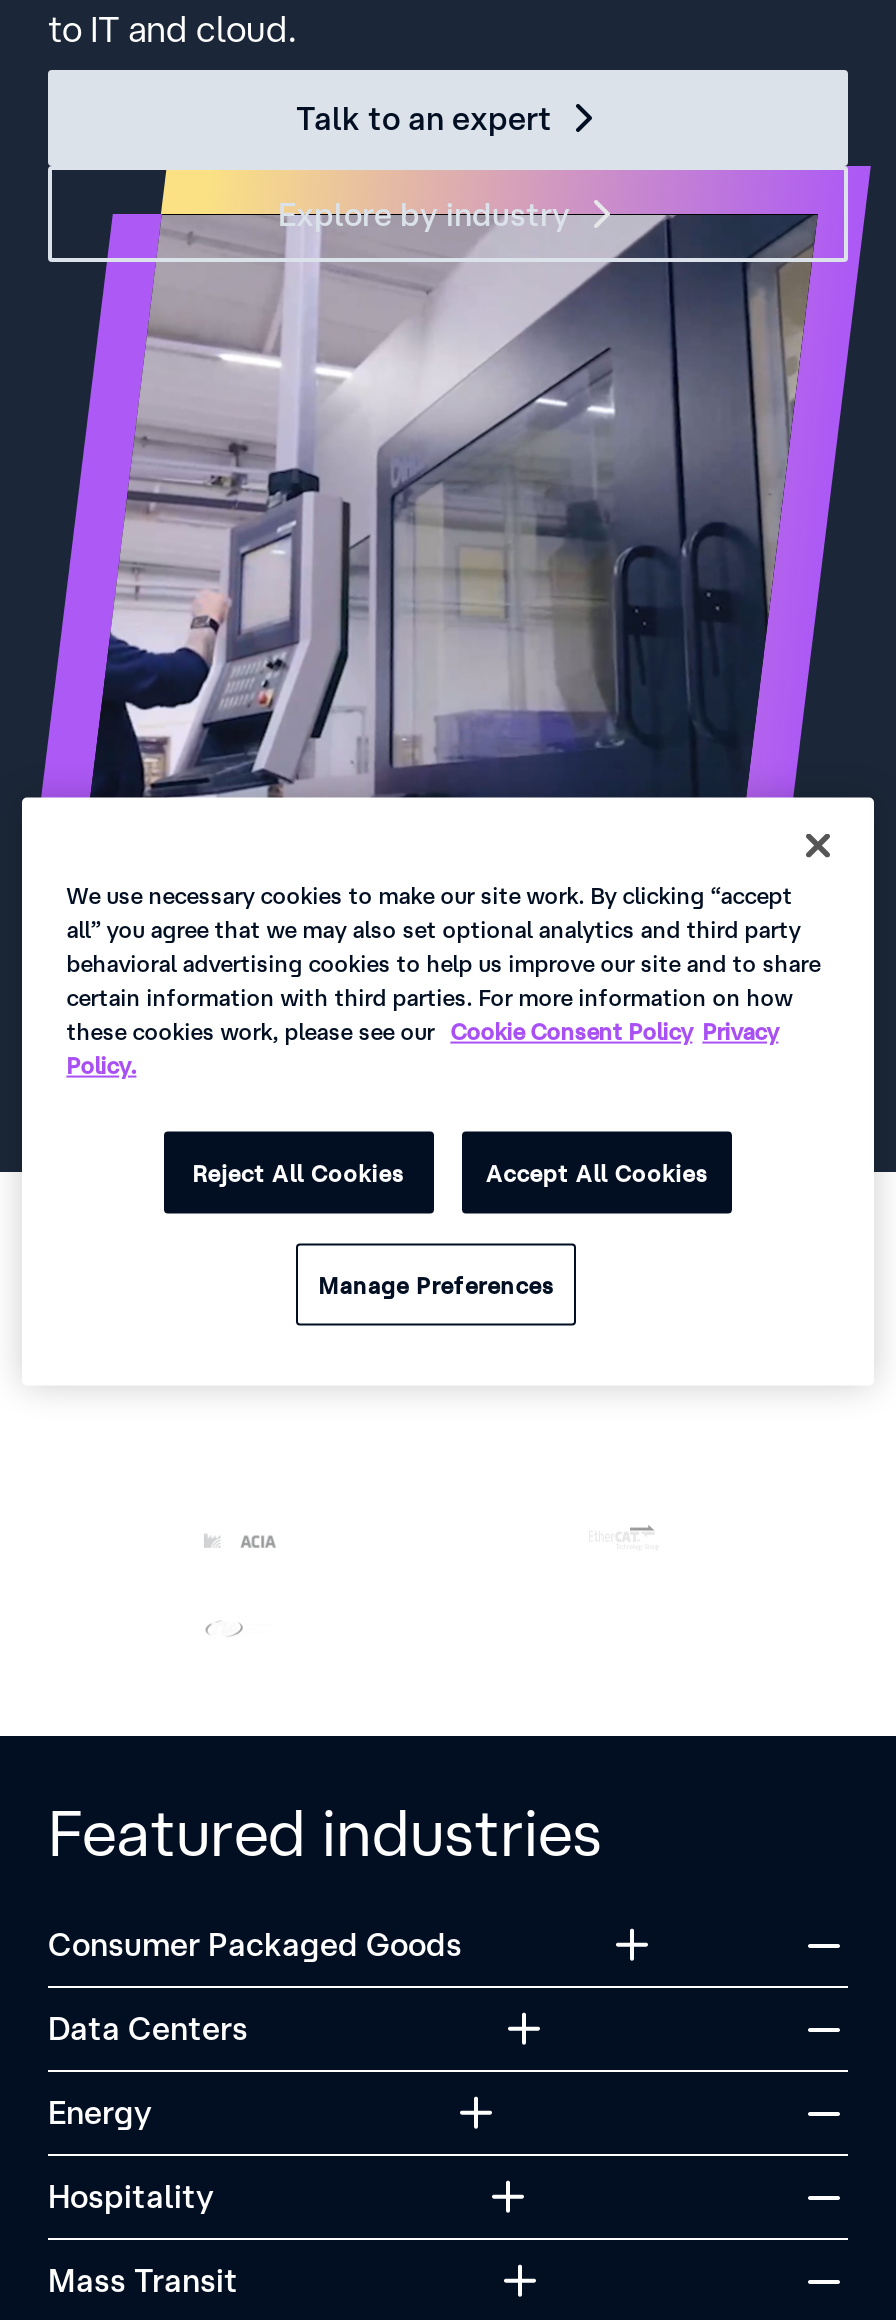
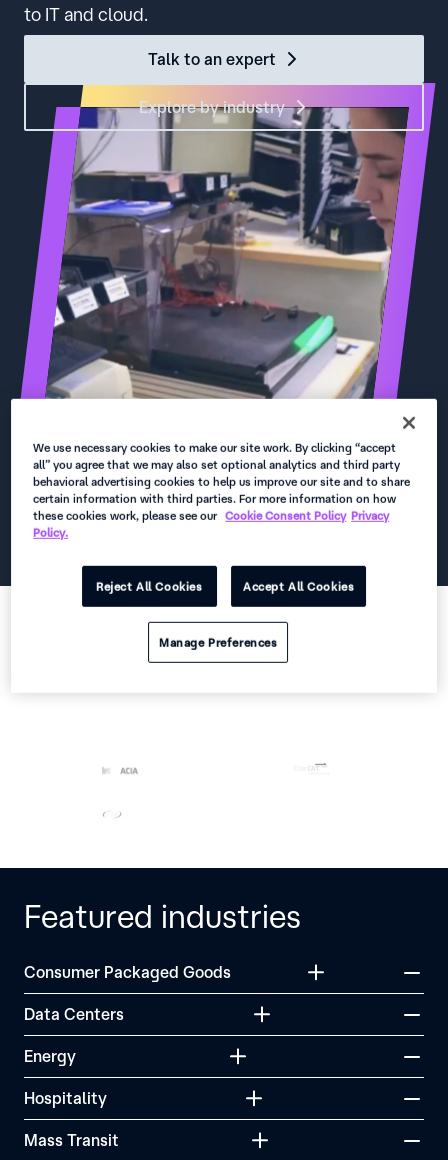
[92,214,816,800] [image] -> [46,107,408,399] [image]

